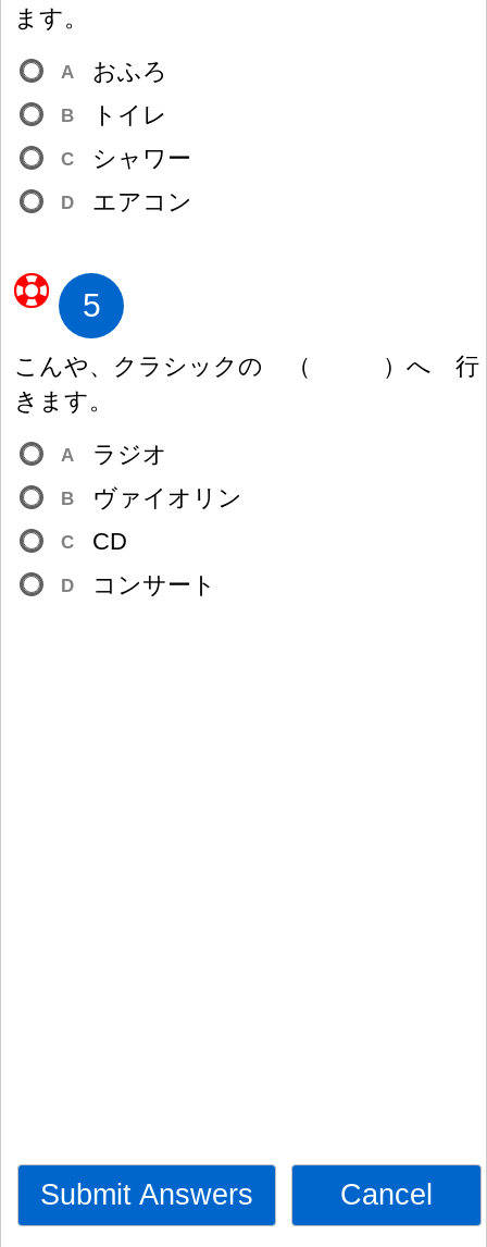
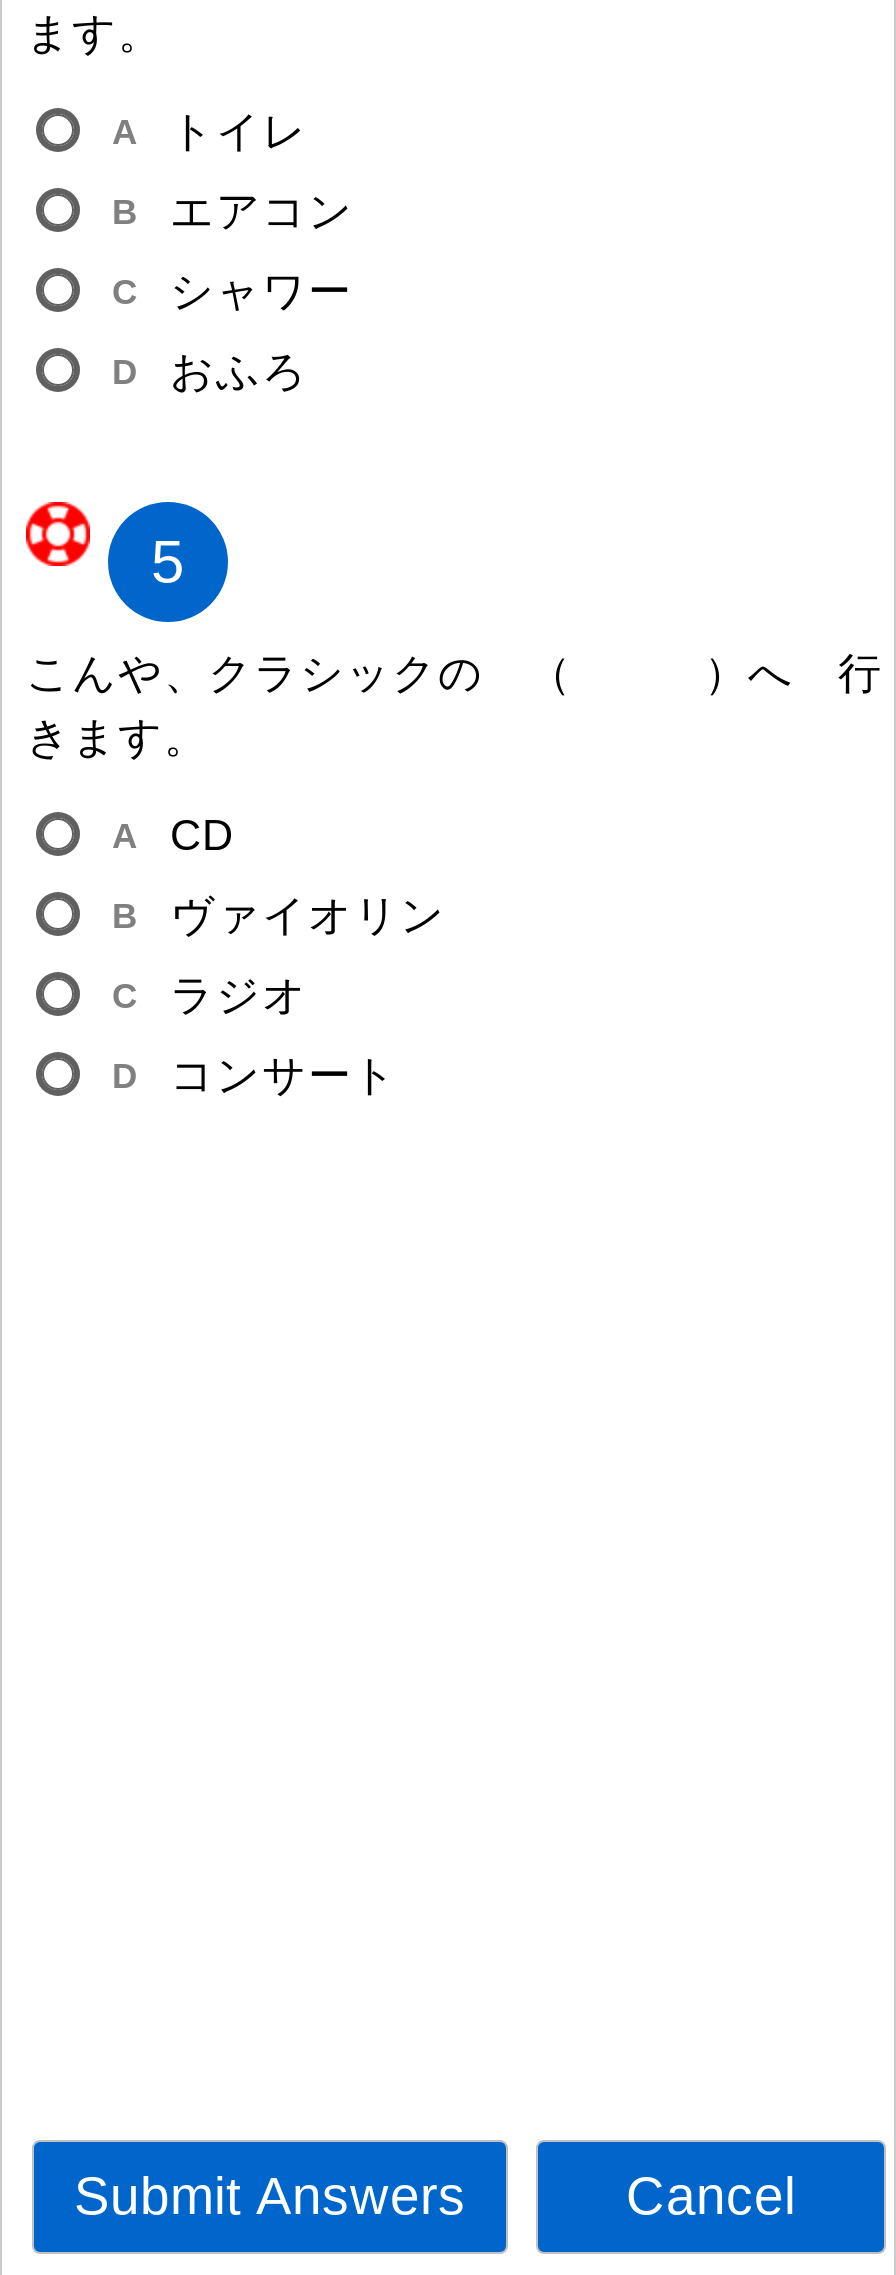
moved [92,58,167,85] -> [170,346,308,396]: おふろ
moved [92,101,167,128] -> [170,106,308,156]: トイレ
moved [92,188,192,215] -> [170,186,354,236]: エアコン
moved [92,441,167,468] -> [170,970,308,1020]: ラジオ
moved [92,528,127,555] -> [170,810,234,860]: CD

